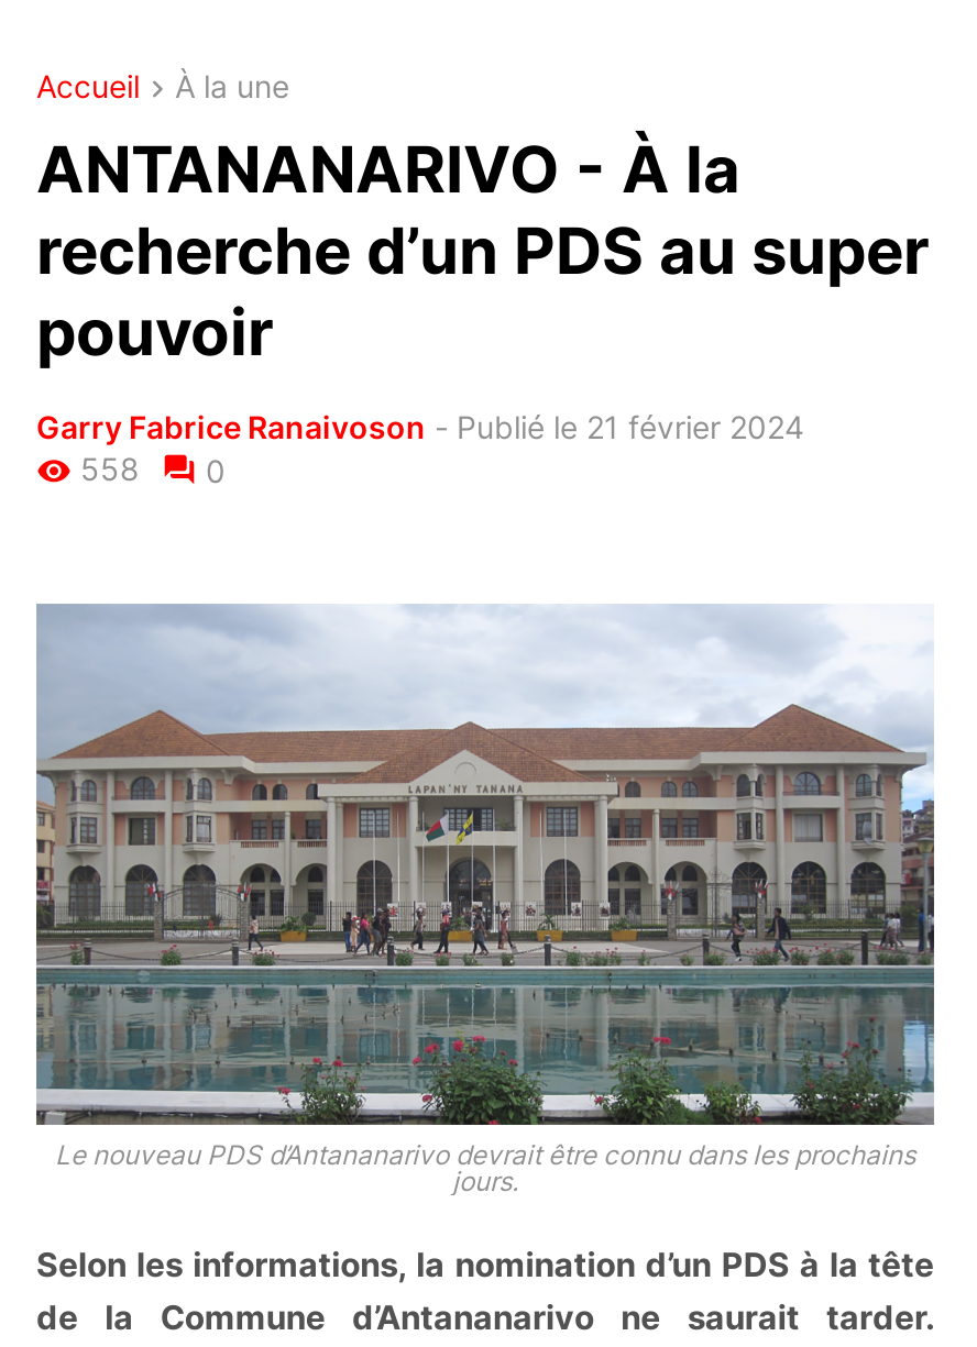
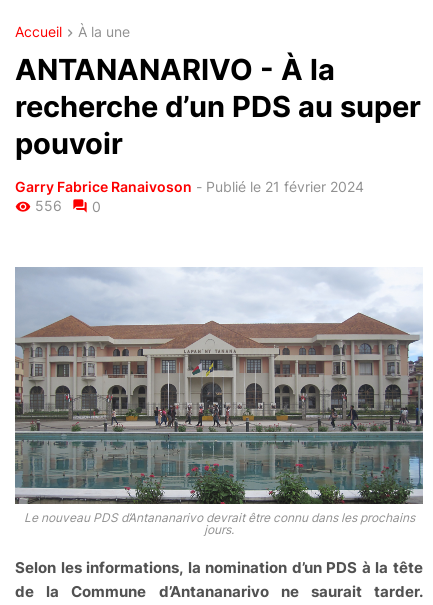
[80,450,226,489] 558 0 -> [35,197,101,215] 556 0

